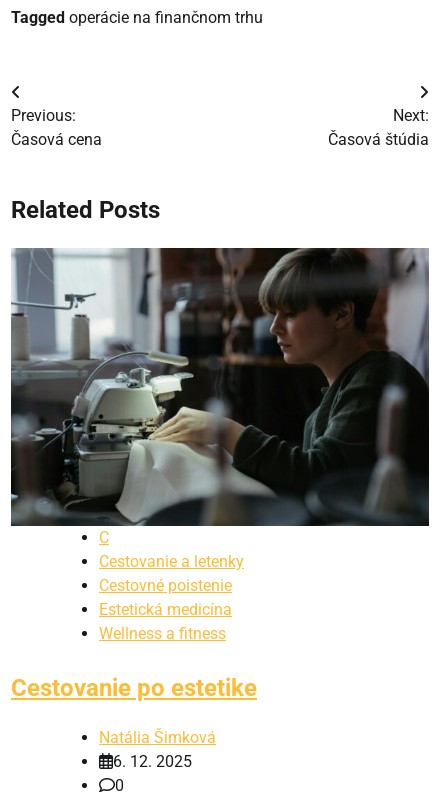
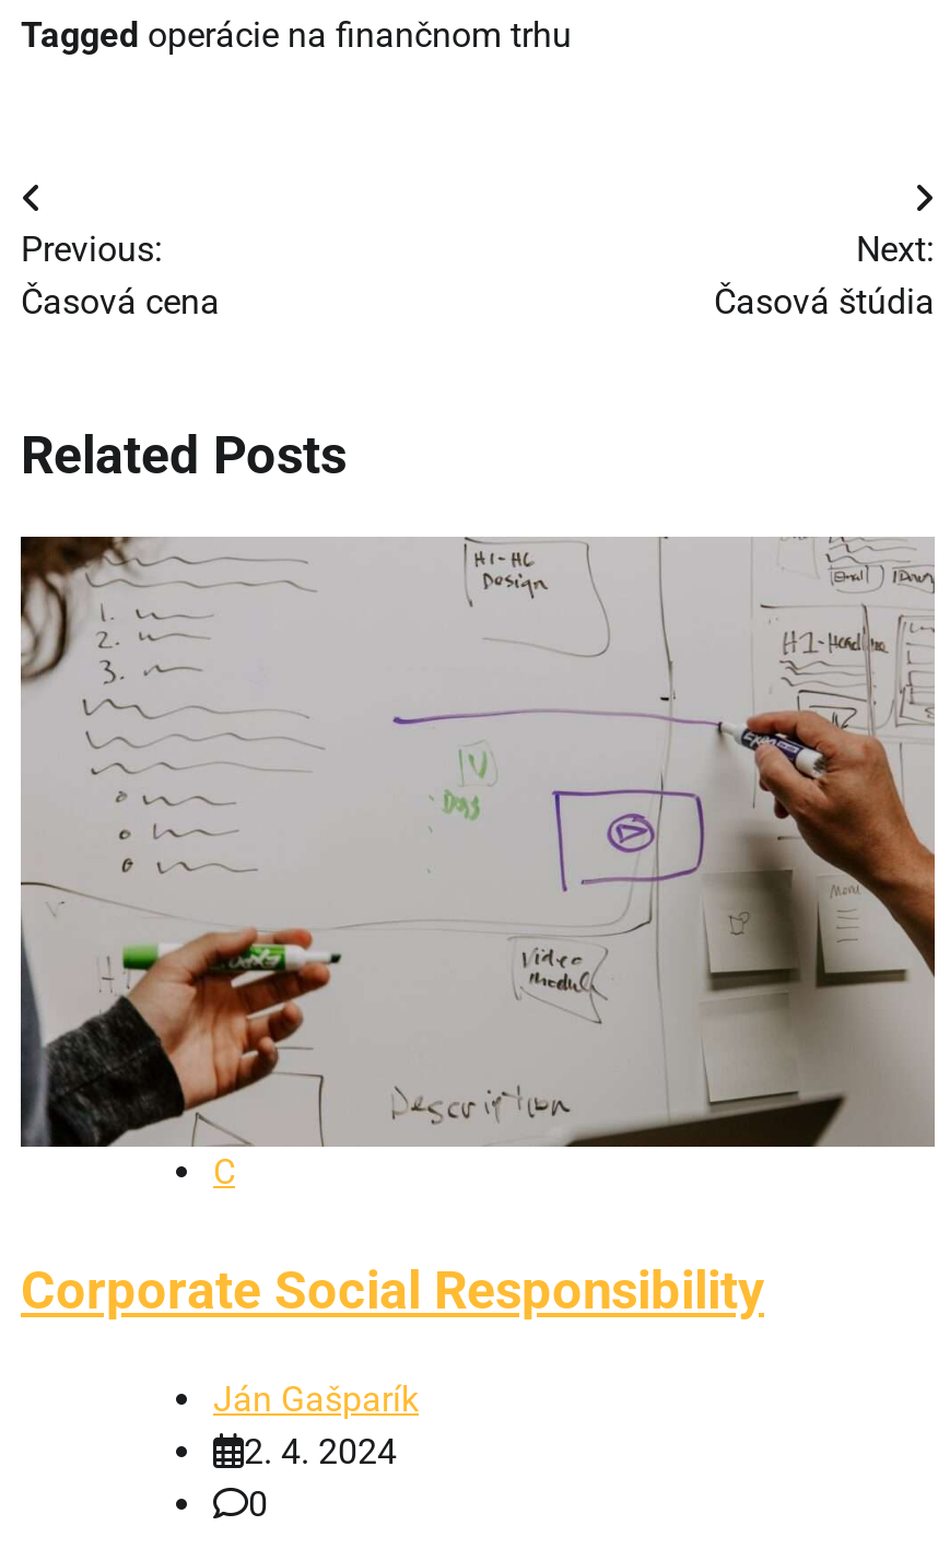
[11,247,430,527] [image] -> [19,533,937,1150] [image]
[11,552,257,771] Cestovanie a letenky | Cestovné poistenie | Estetická medicína | Wellness a fitness | Cestovanie po estetike | Natália Šimková | 6. 12. 2025 -> [21,1260,764,1471] Corporate Social Responsibility | Ján Gašparík | 2. 4. 2024

